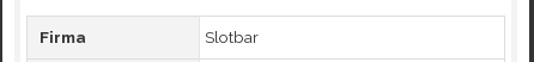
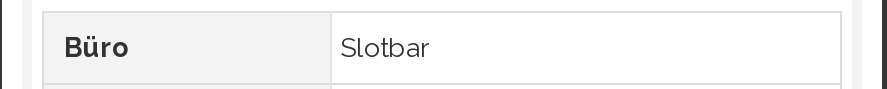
[40,28,86,47] Firma -> [64,31,130,63] Büro

